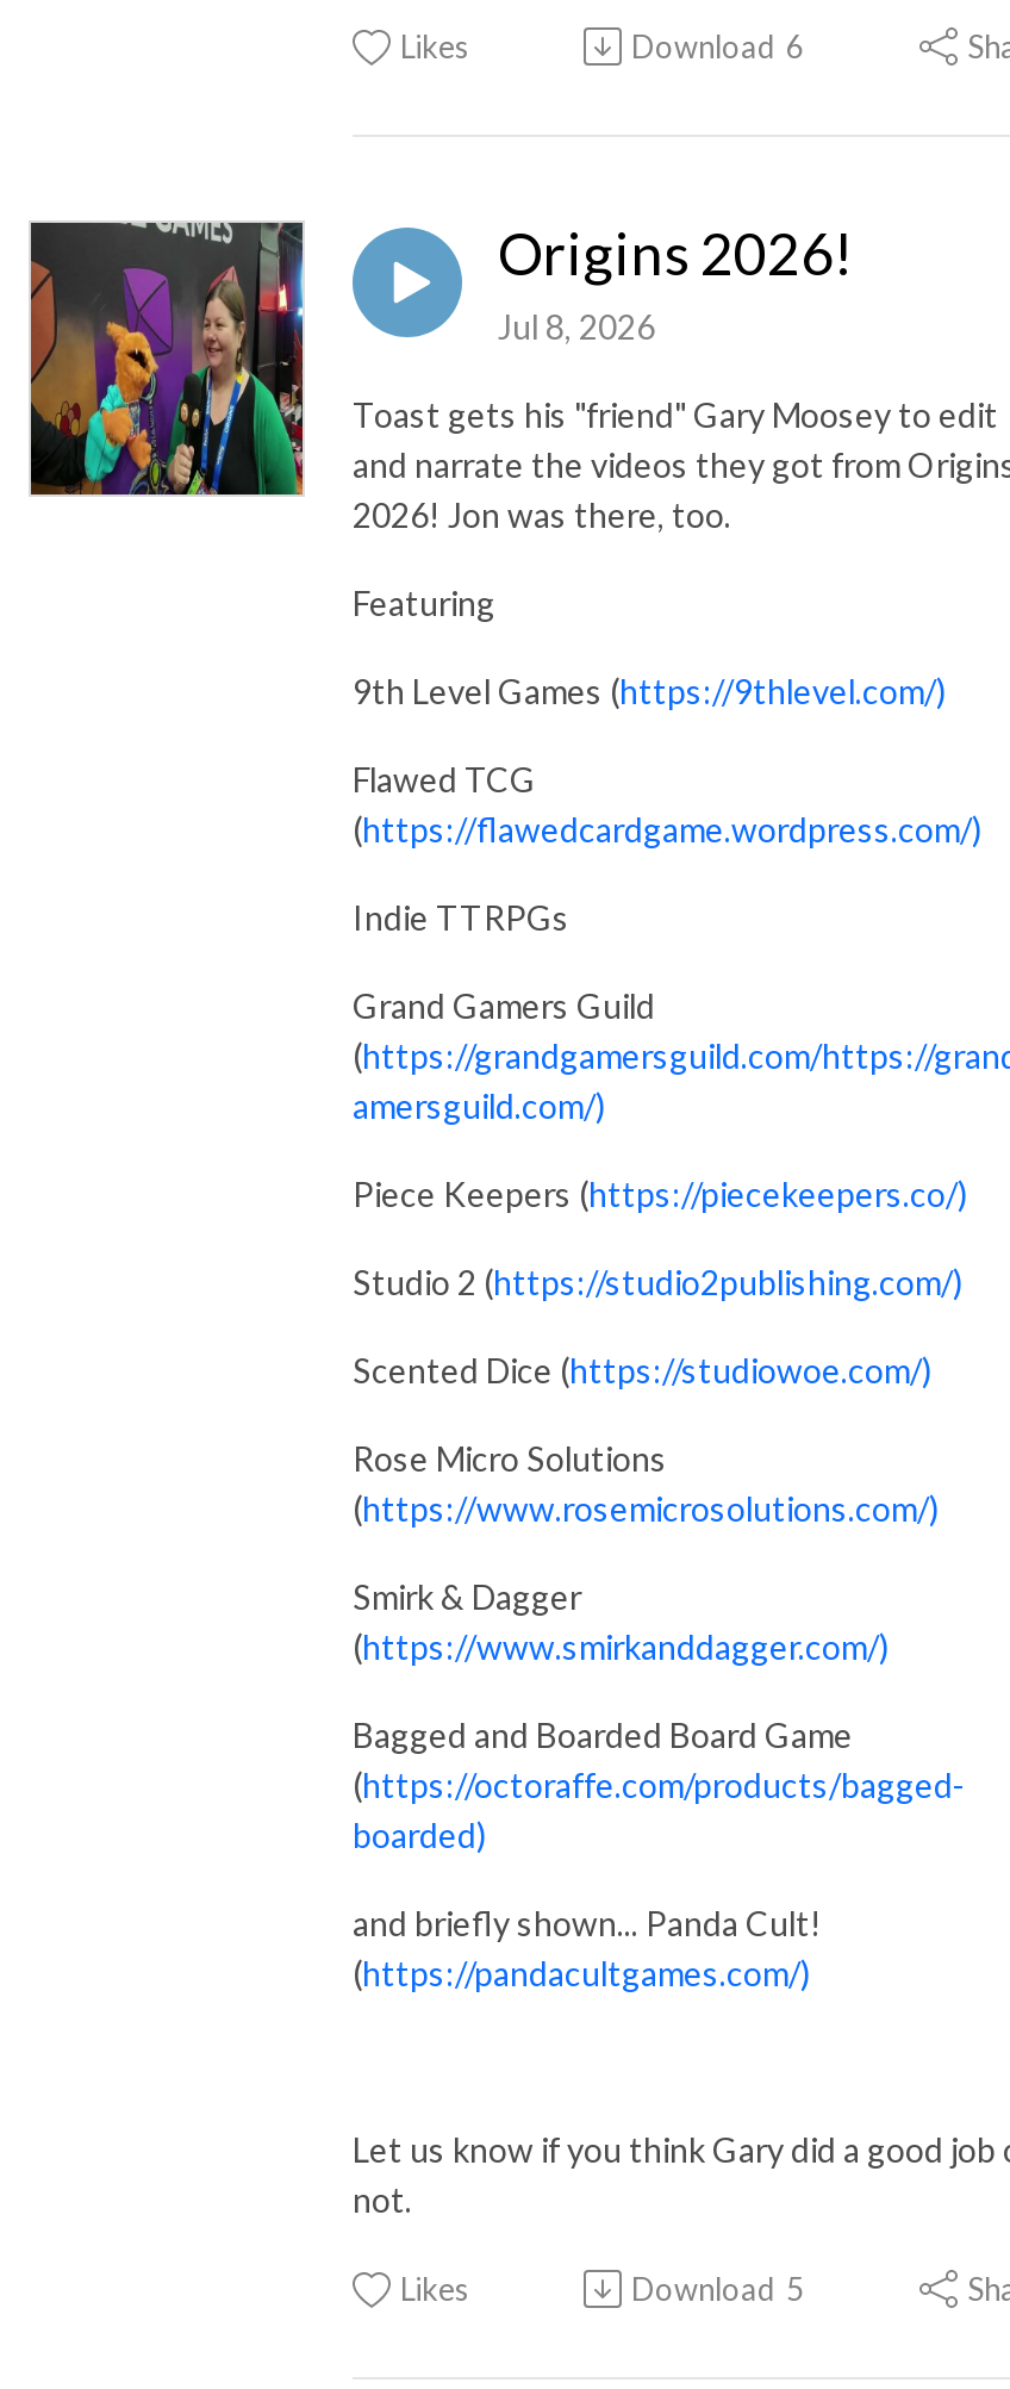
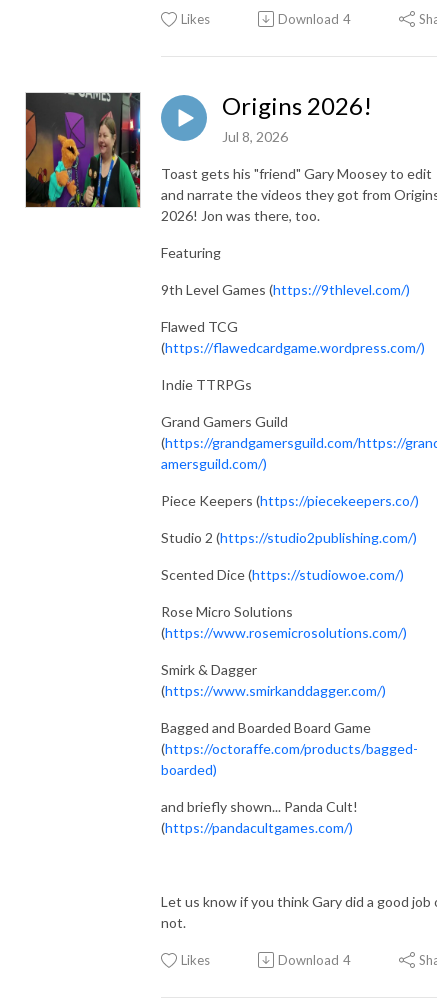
[631,27,805,66] Download 6 -> [278,11,351,27] Download 4
[631,2270,805,2308] Download 5 -> [278,952,351,968] Download 4

